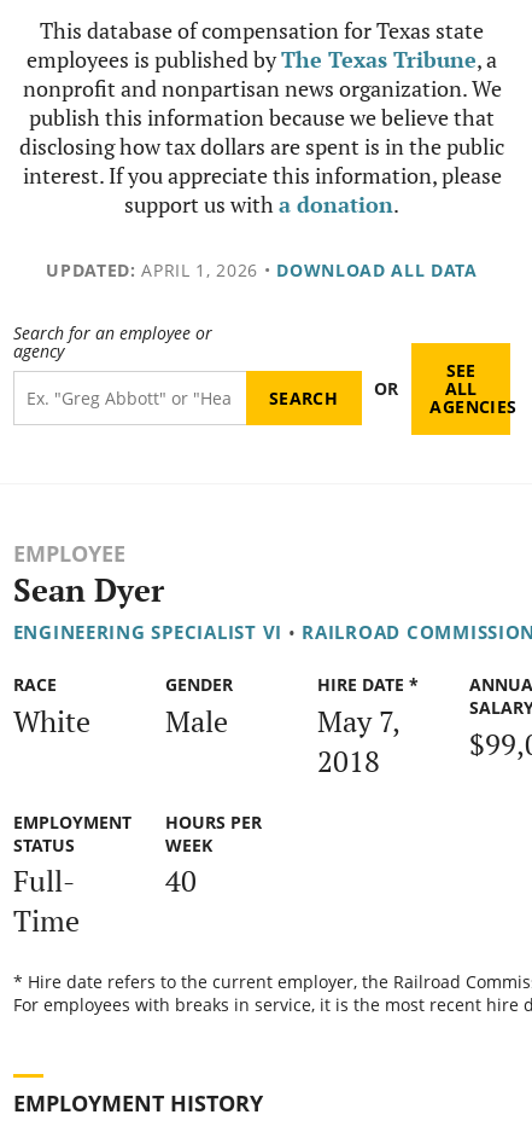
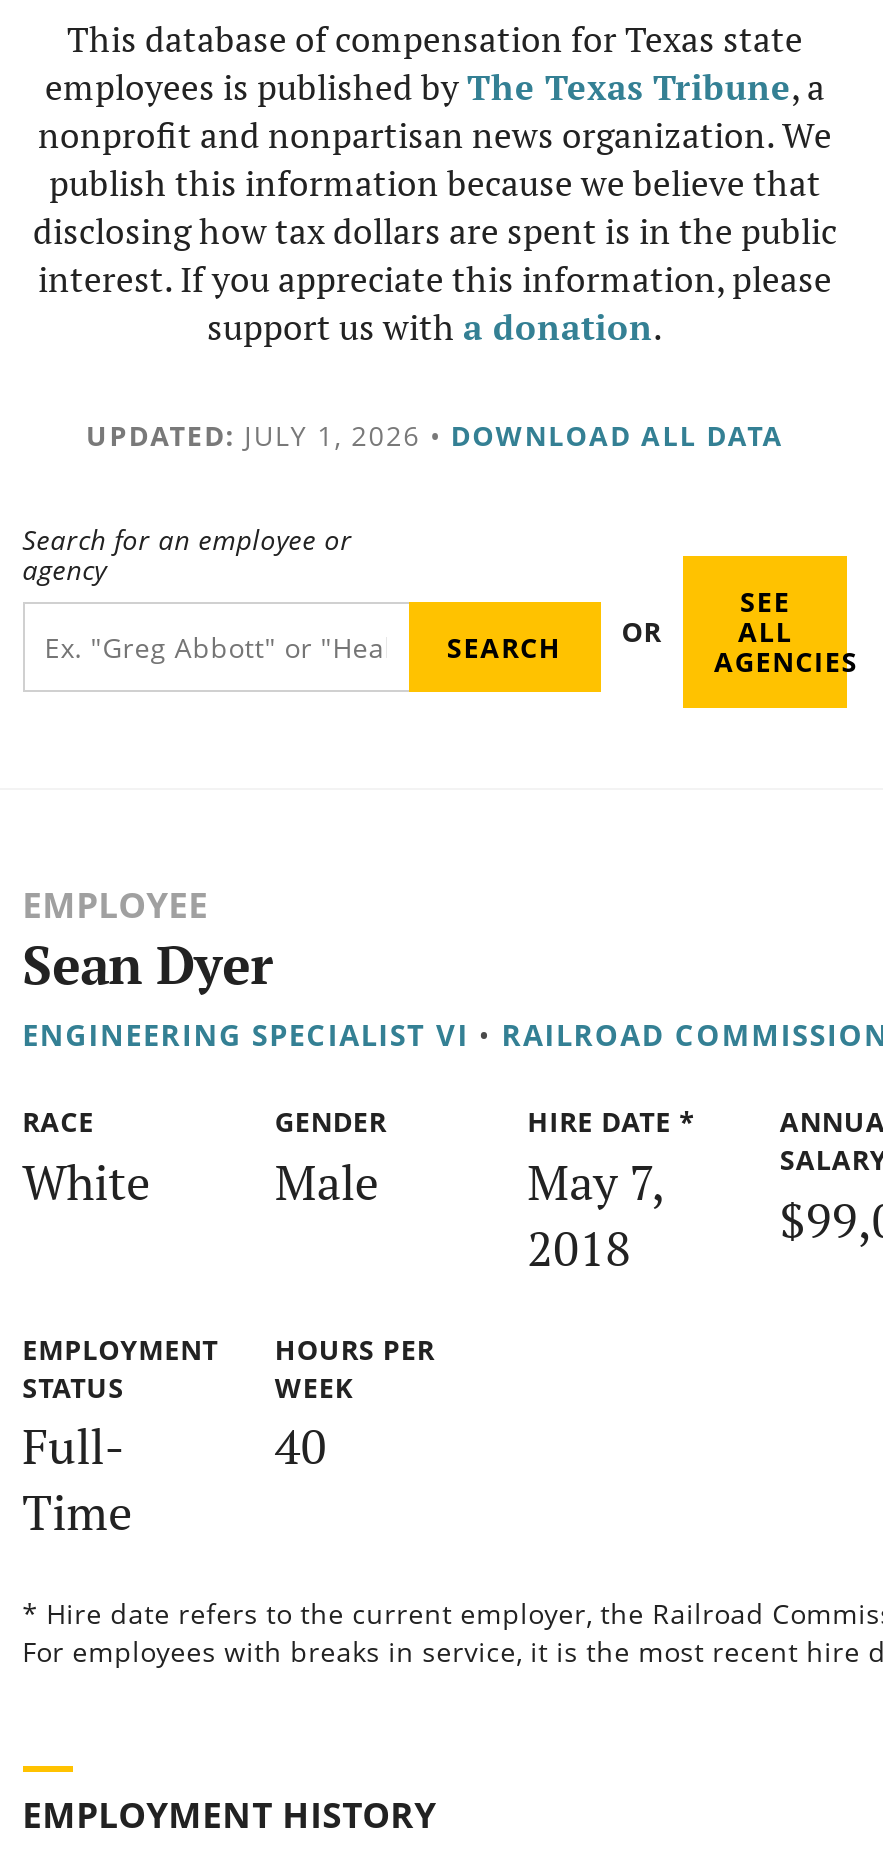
[46,259,477,281] UPDATED: APRIL 1, 2026 • DOWNLOAD ALL DATA -> [86,416,784,454] UPDATED: JULY 1, 2026 • DOWNLOAD ALL DATA

